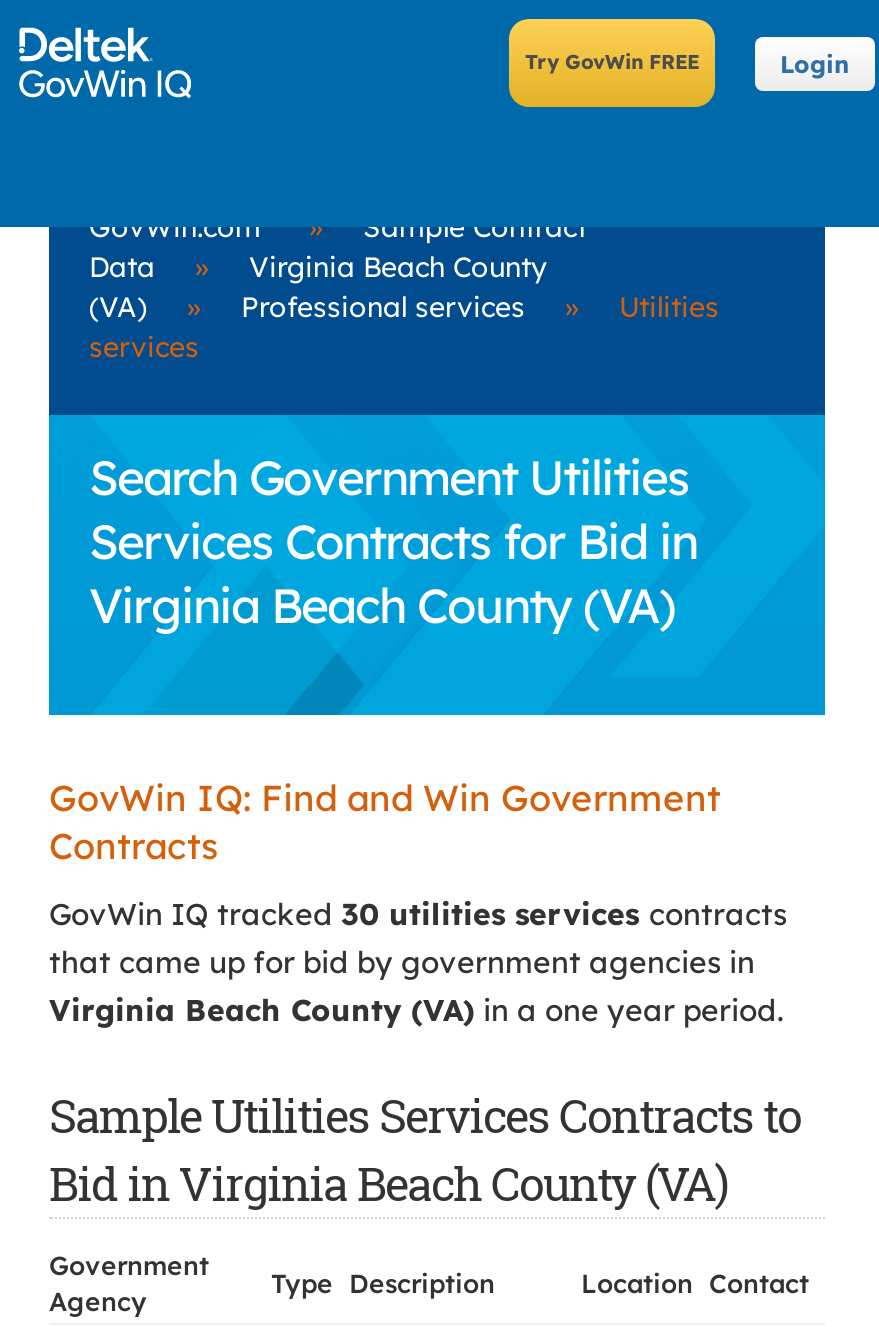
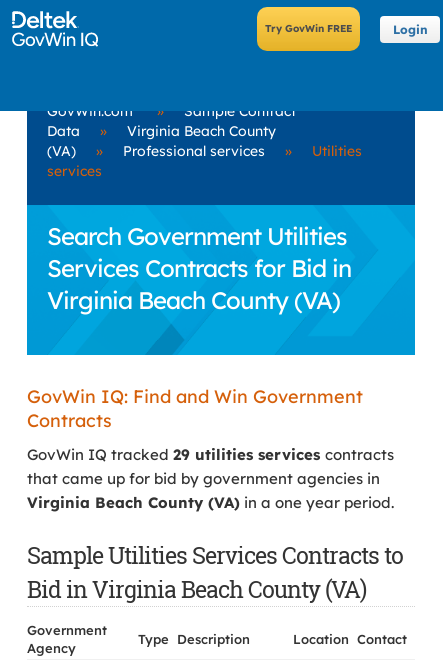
[49,895,787,933] GovWin IQ tracked 30 utilities services contracts -> [27,445,394,464] GovWin IQ tracked 29 utilities services contracts

